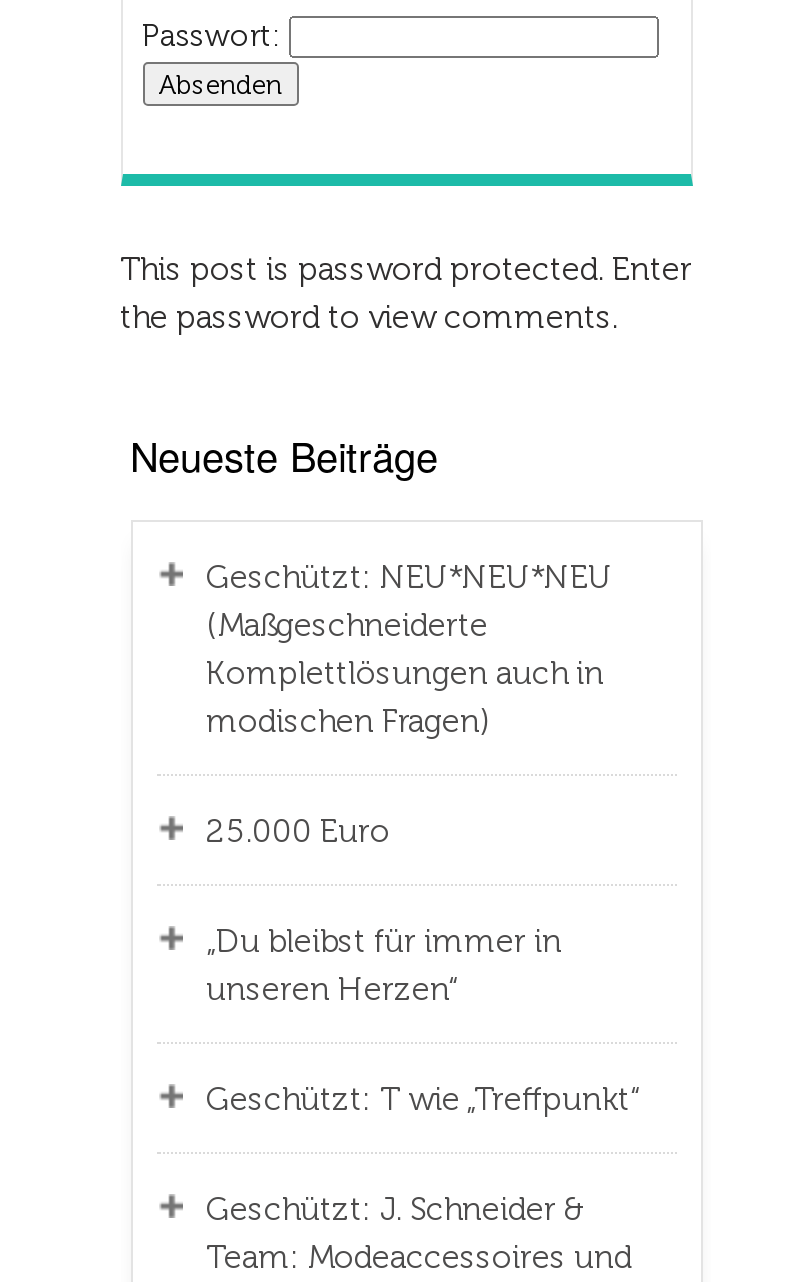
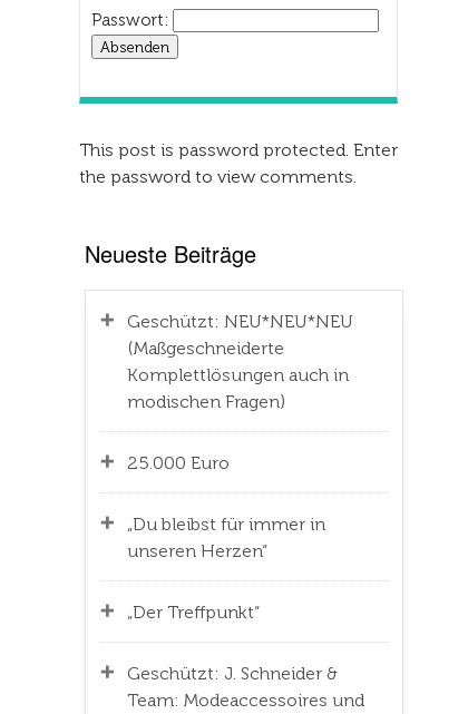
[206,1080,640,1118] Geschützt: T wie „Treffpunkt“ -> [126,601,259,623] „Der Treffpunkt“

